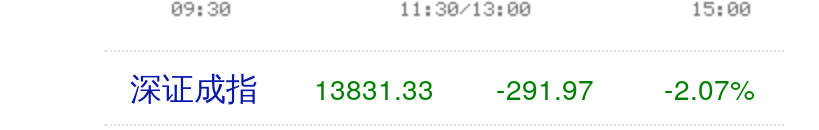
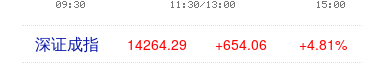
[314,69,434,109] 13831.33 -> [127,34,187,54] 14264.29
[496,69,594,109] -291.97 -> [215,34,267,54] +654.06
[664,69,754,109] -2.07% -> [299,34,347,54] +4.81%

